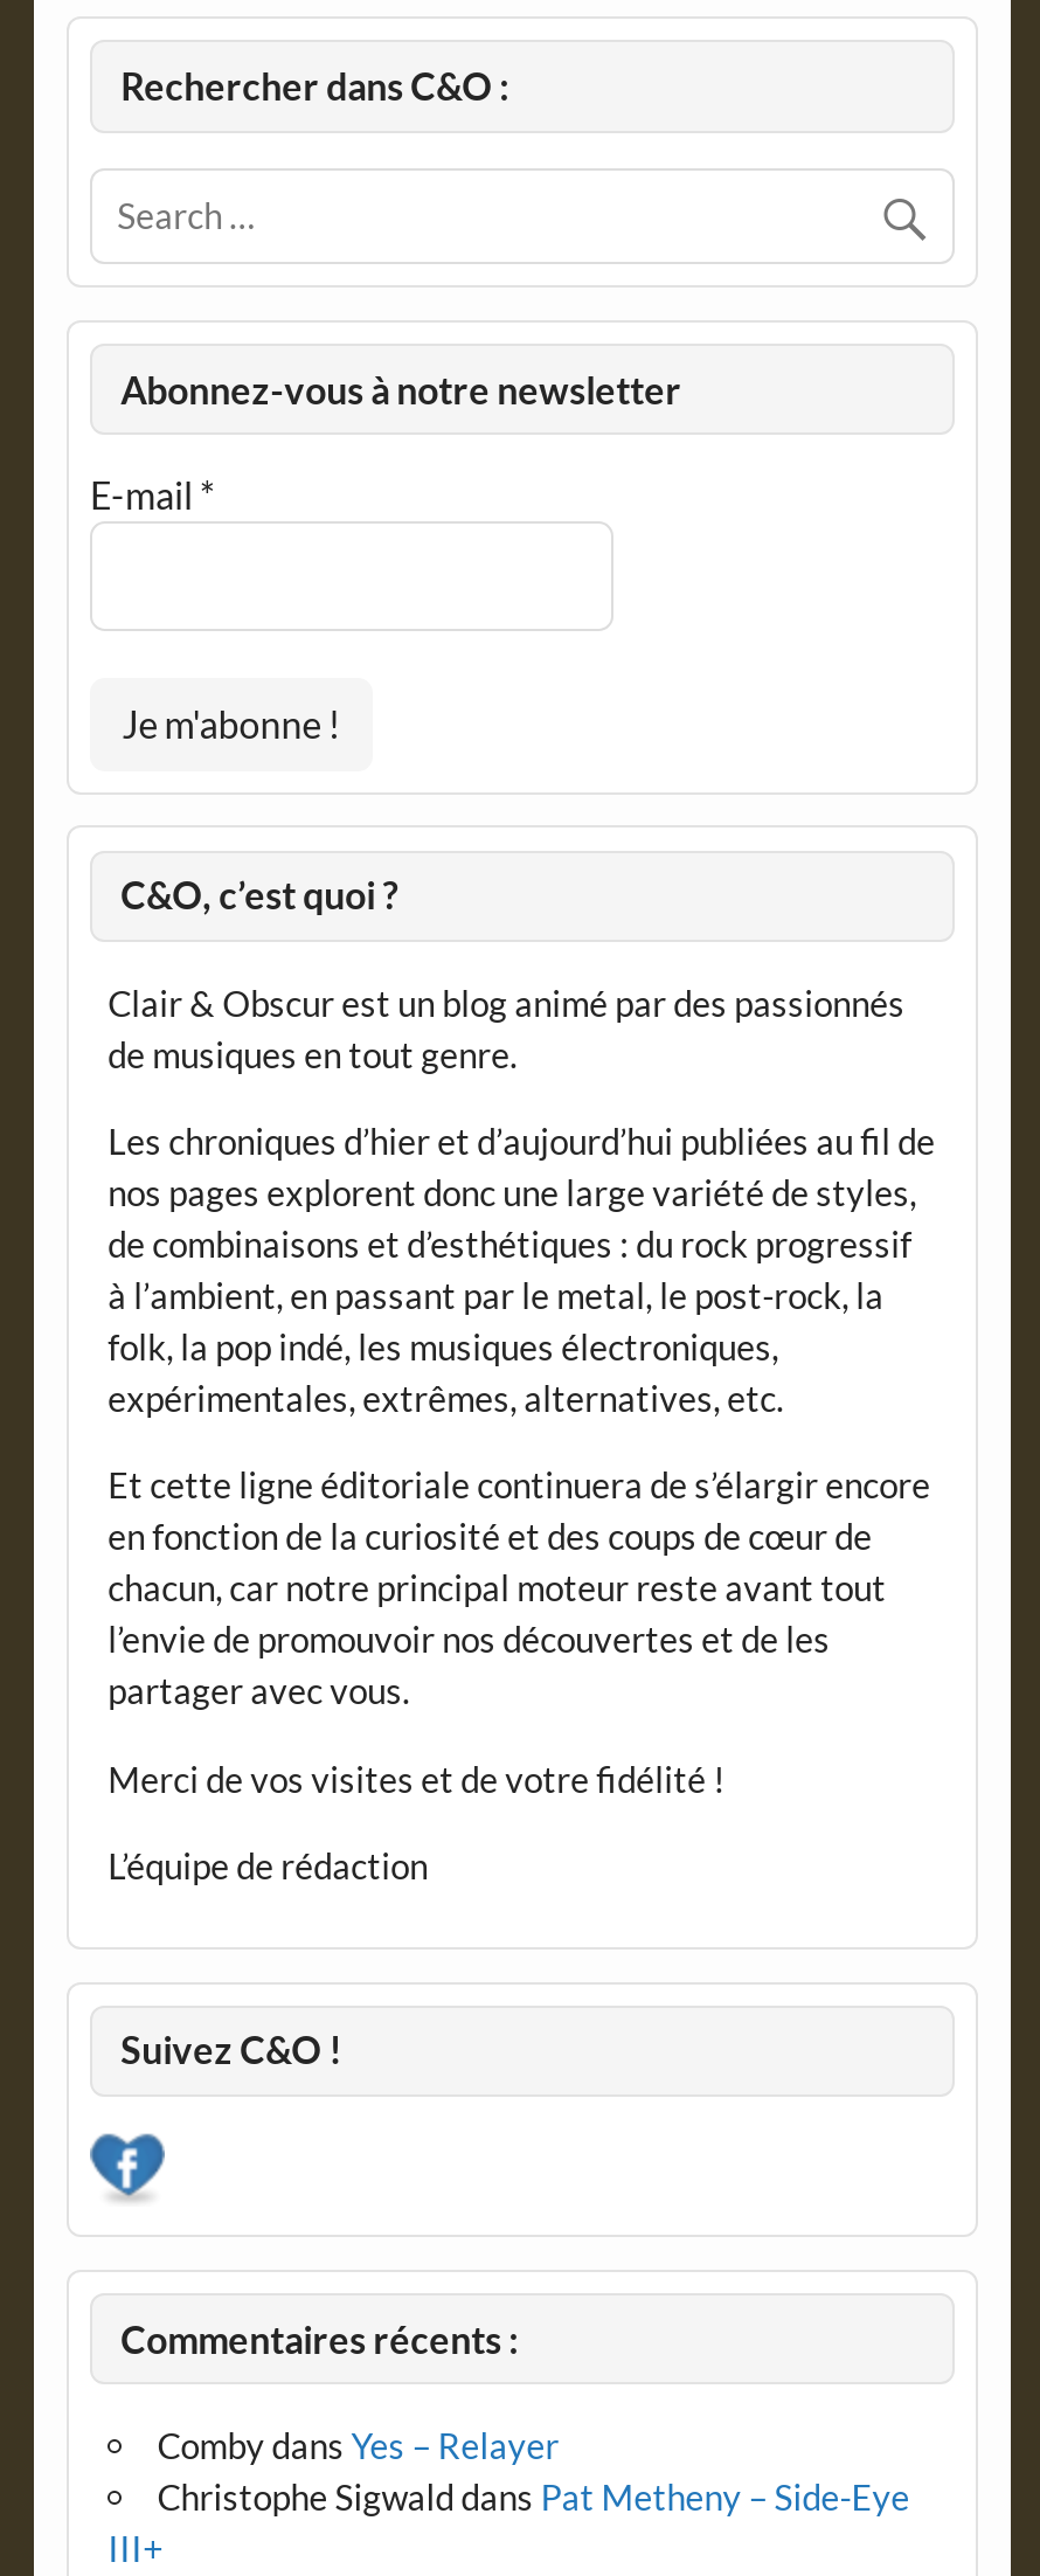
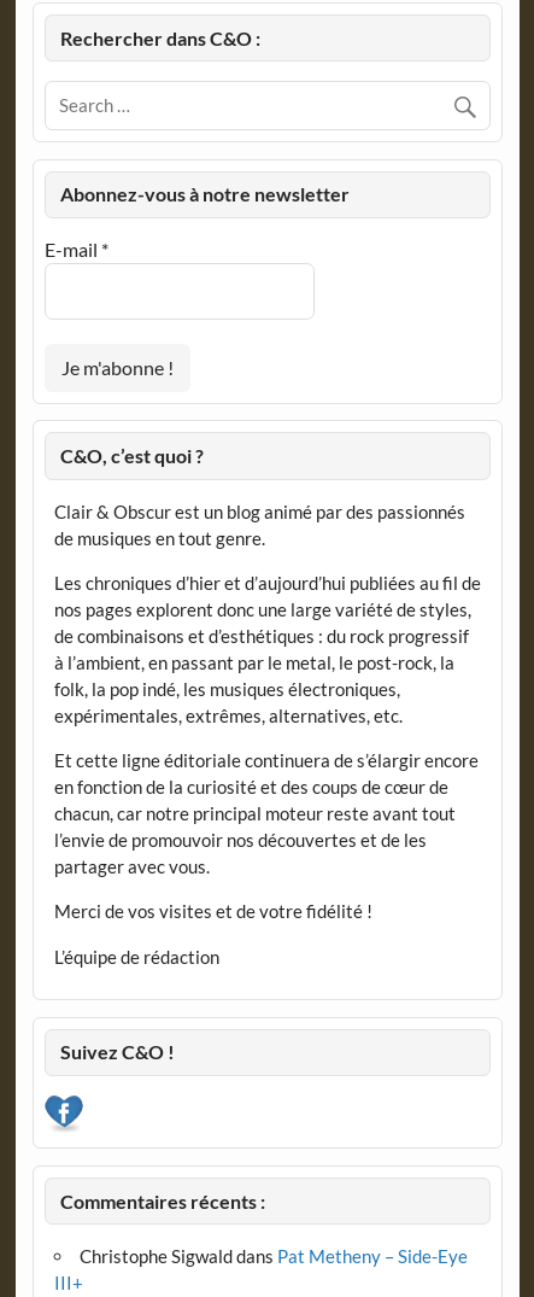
[157,2425,559,2467] Comby dans Yes – Relayer -> none

